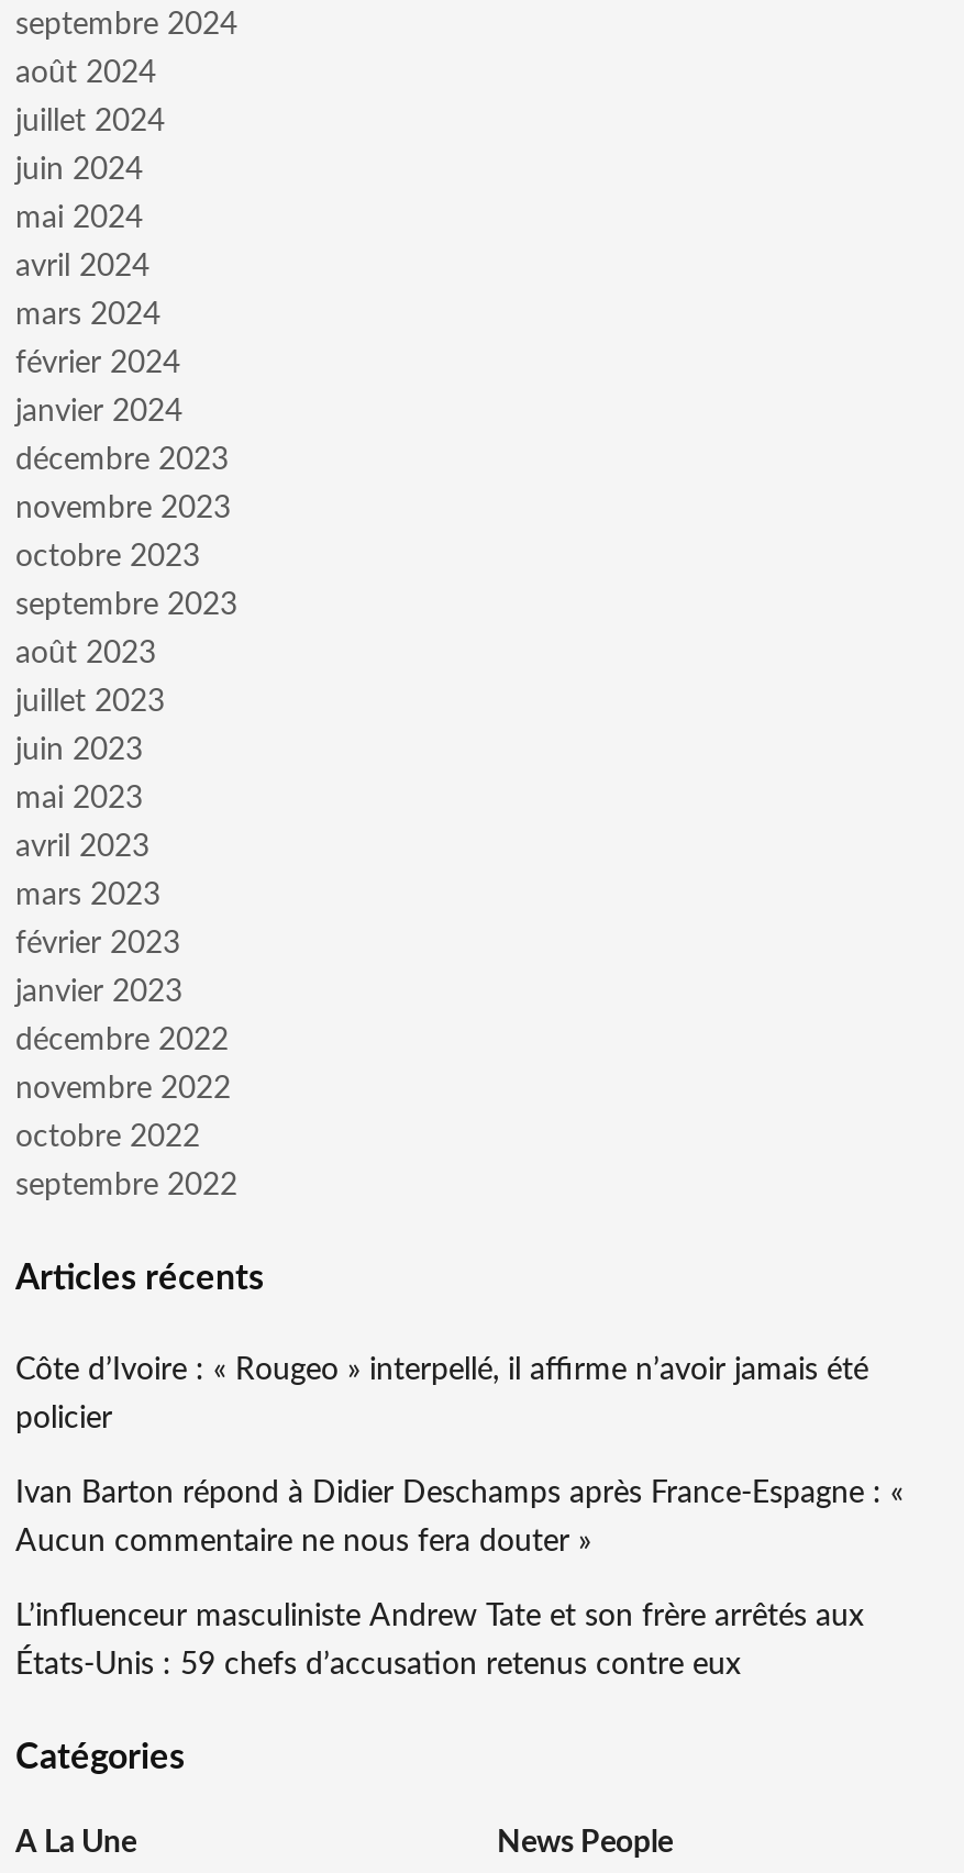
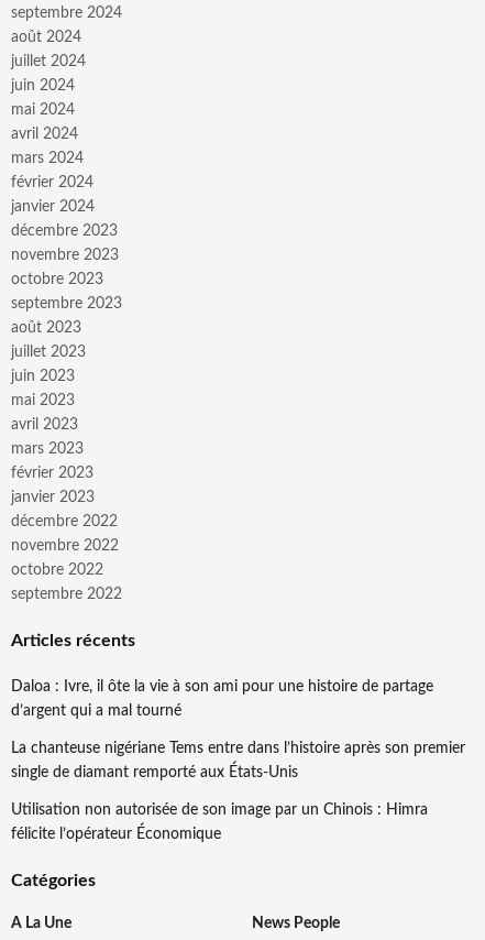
[15,1355,868,1385] Côte d’Ivoire : « Rougeo » interpellé, il affirme n’avoir jamais été -> [11,679,433,694] Daloa : Ivre, il ôte la vie à son ami pour une histoire de partage
[15,1403,112,1434] policier -> [11,703,181,718] d’argent qui a mal tourné
[15,1478,904,1509] Ivan Barton répond à Didier Deschamps après France-Espagne : « -> [11,740,465,756] La chanteuse nigériane Tems entre dans l’histoire après son premier
[15,1526,591,1557] Aucun commentaire ne nous fera douter » -> [11,765,298,780] single de diamant remporté aux États-Unis
[15,1601,864,1632] L’influenceur masculiniste Andrew Tate et son frère arrêtés aux -> [11,802,428,817] Utilisation non autorisée de son image par un Chinois : Himra
[15,1649,741,1680] États-Unis : 59 chefs d’accusation retenus contre eux -> [11,826,221,842] félicite l’opérateur Économique

